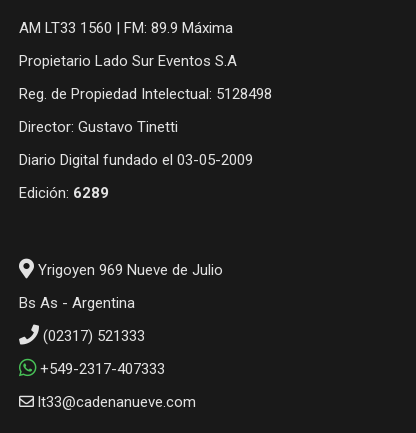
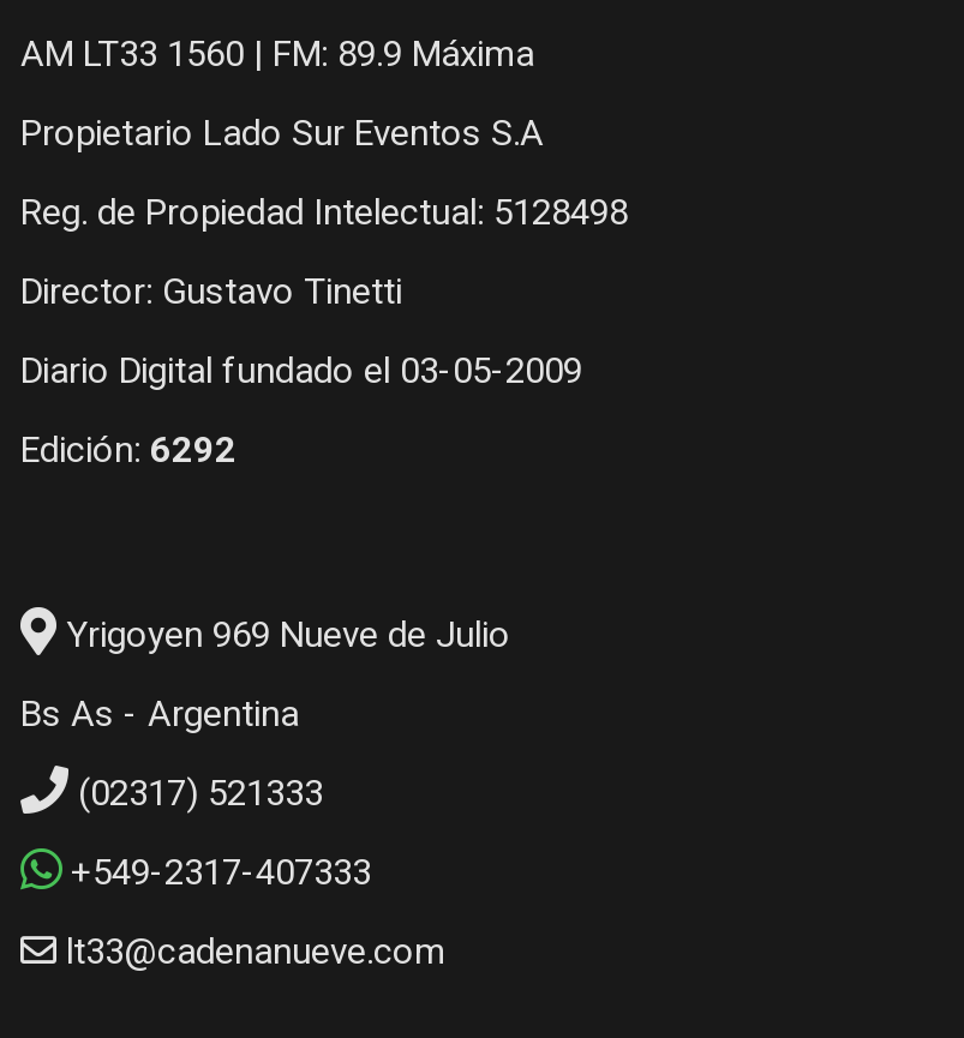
[19,184,109,202] Edición: 6289 -> [20,427,236,471] Edición: 6292

